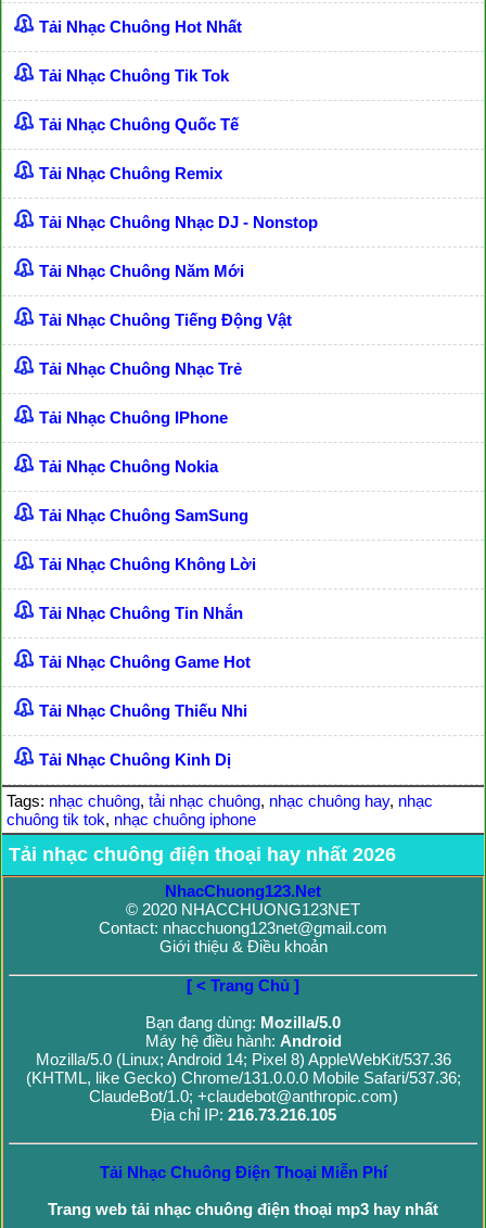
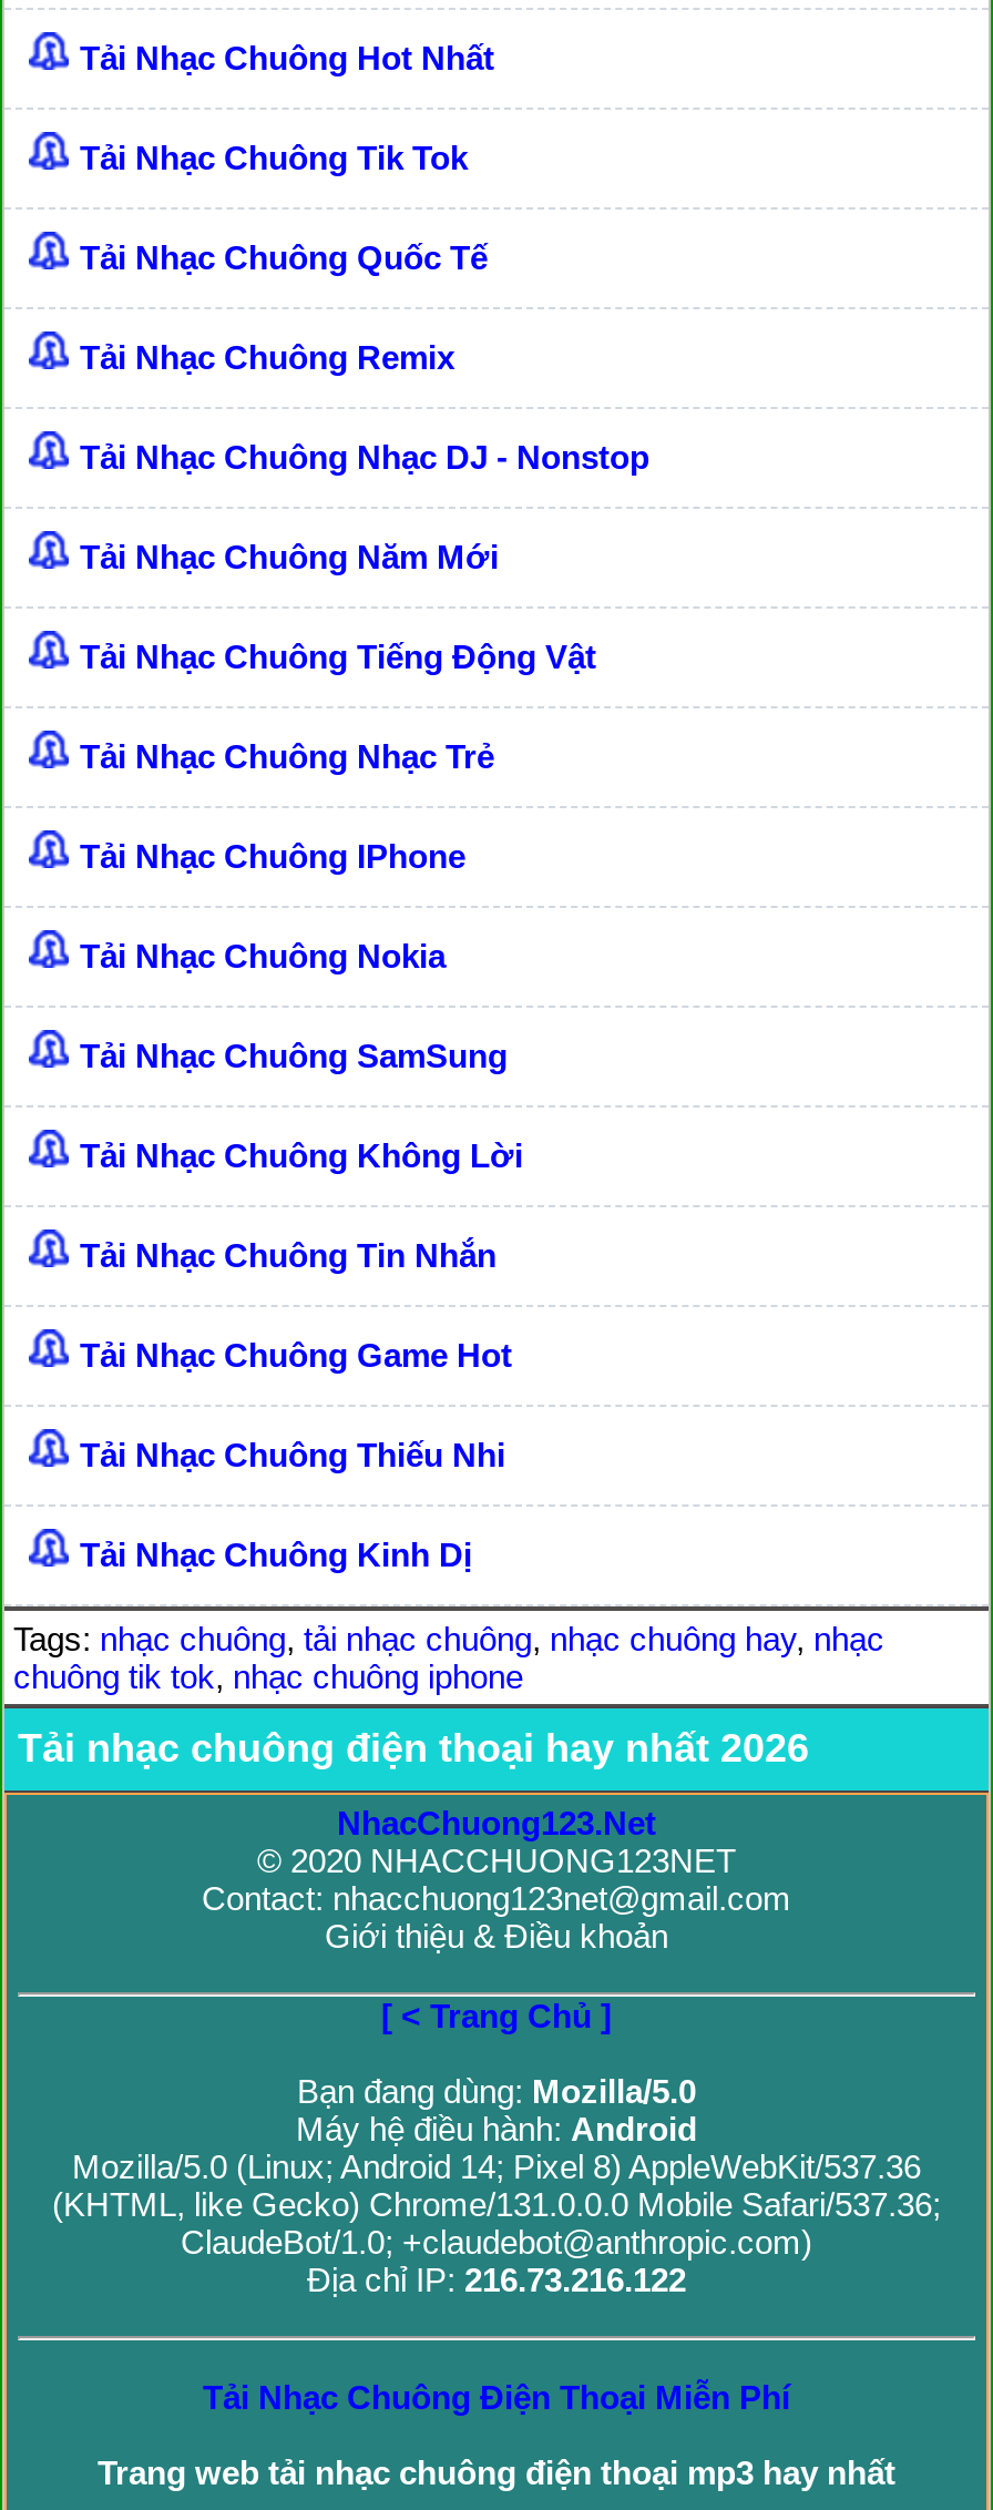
[150,1105,336,1124] Địa chỉ IP: 216.73.216.105 -> [307,2261,686,2298] Địa chỉ IP: 216.73.216.122

